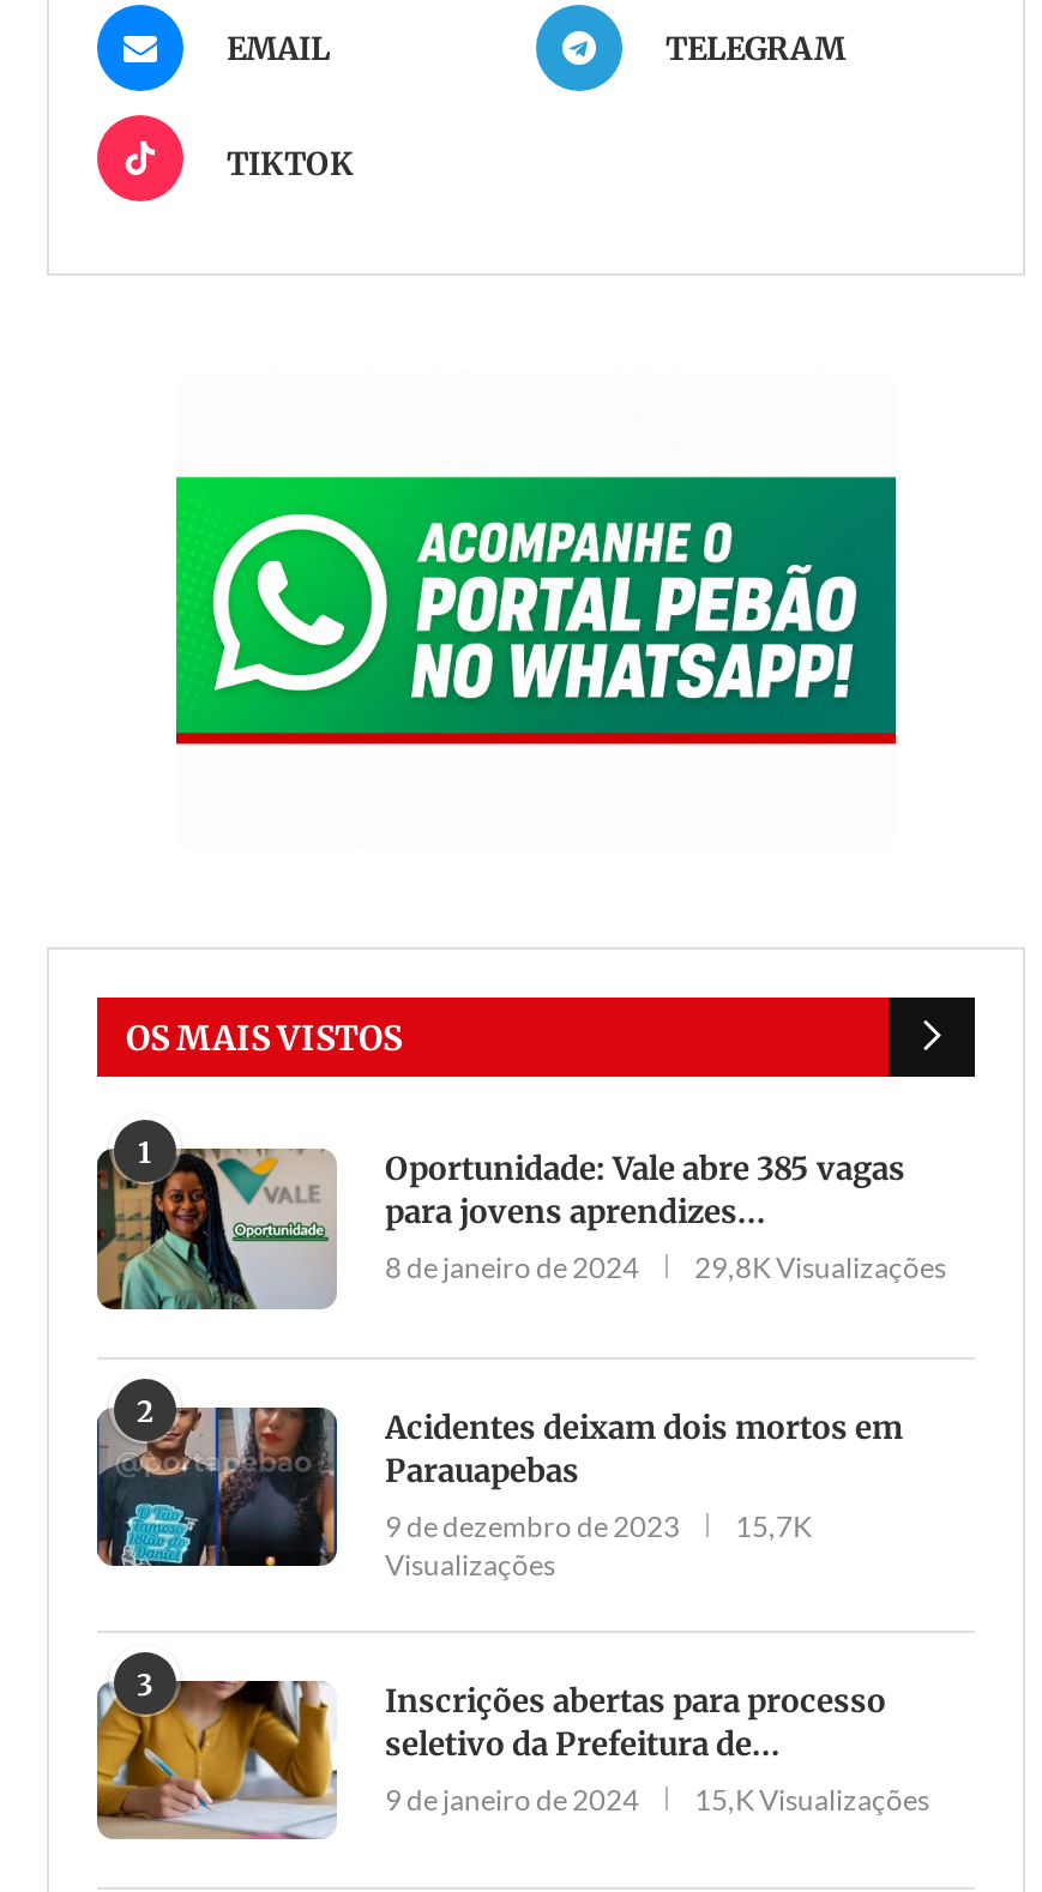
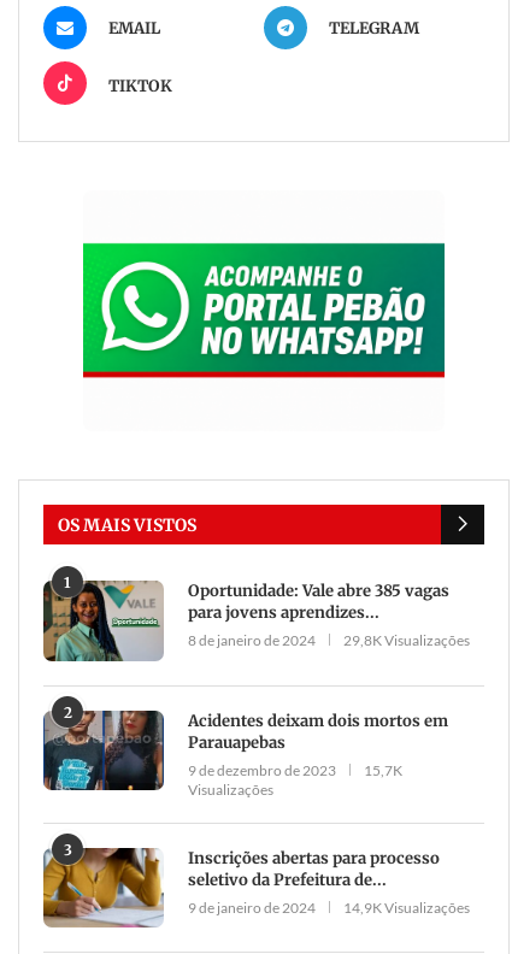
[694,1781,929,1817] 15,K Visualizações -> [343,898,470,916] 14,9K Visualizações

